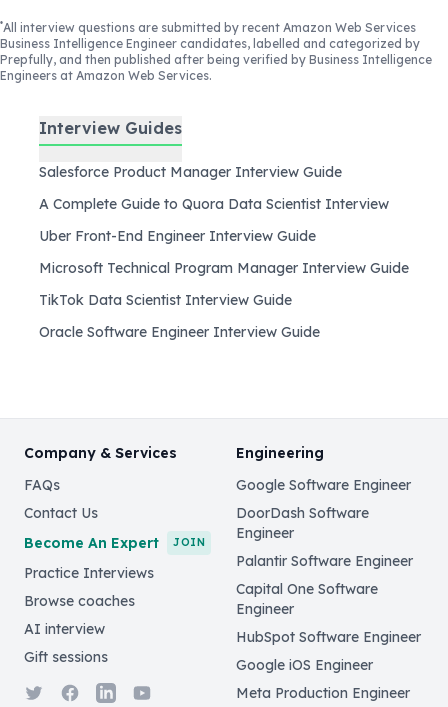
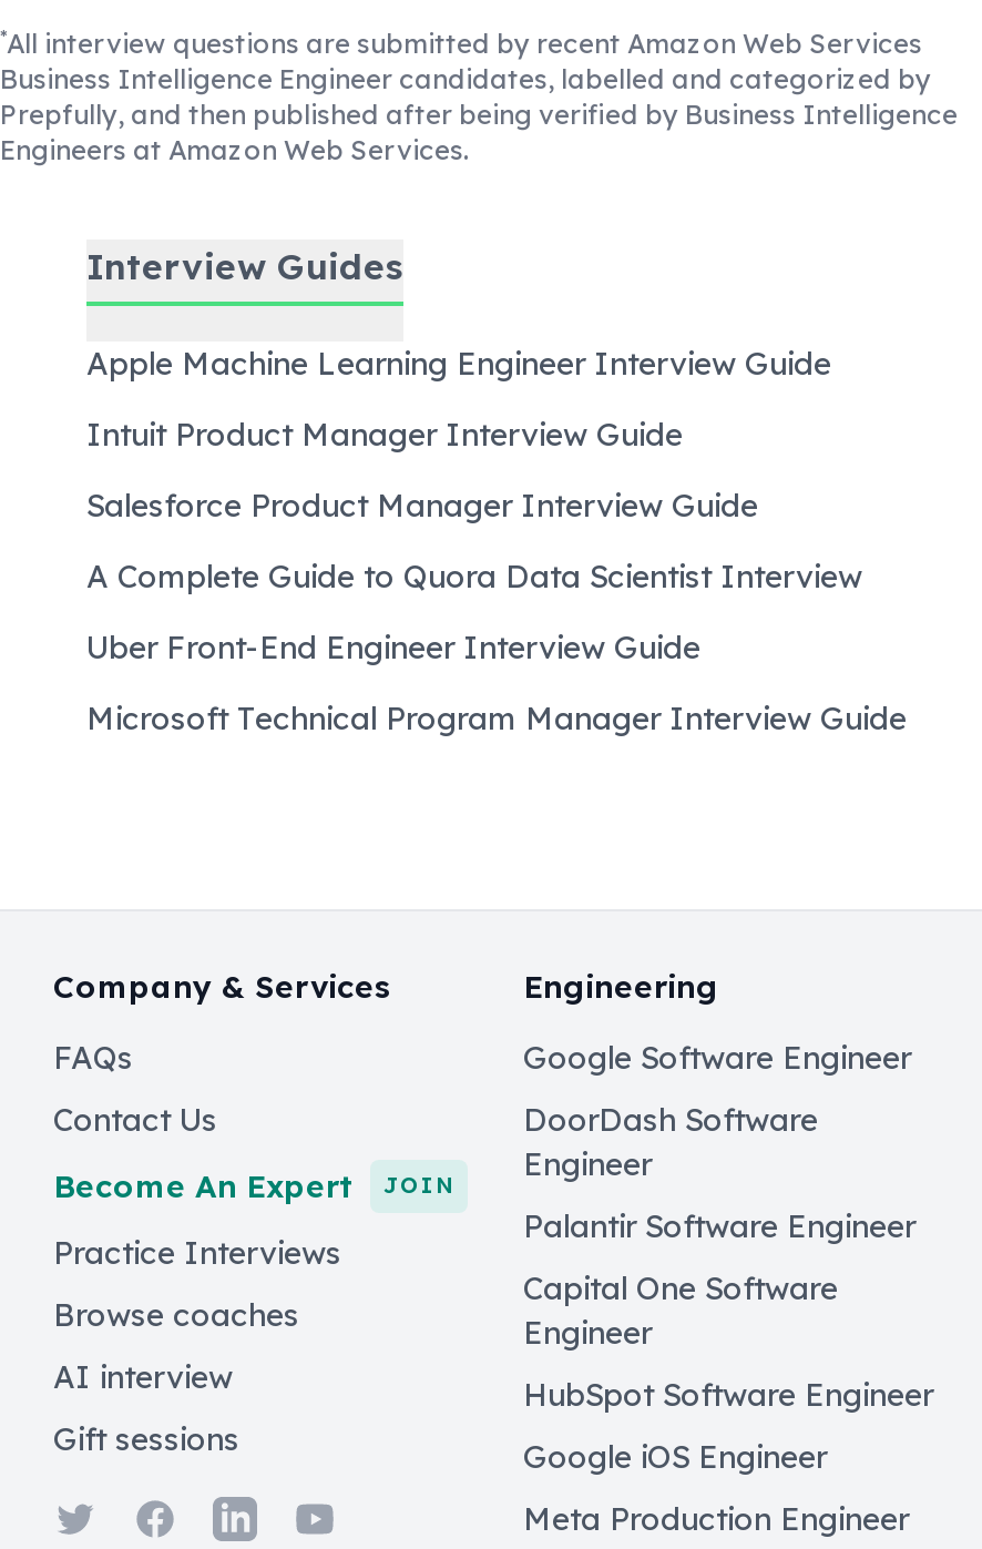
none -> [86,344,831,455] Apple Machine Learning Engineer Interview Guide | Intuit Product Manager Interview Guide
moved [39,163,409,277] -> [86,486,907,738]: Salesforce Product Manager Interview Guide | A Complete Guide to Quora Data Scientist Interview | Uber Front-End Engineer Interview Guide | Microsoft Technical Program Manager Interview Guide
[39,291,320,341] TikTok Data Scientist Interview Guide | Oracle Software Engineer Interview Guide -> none

